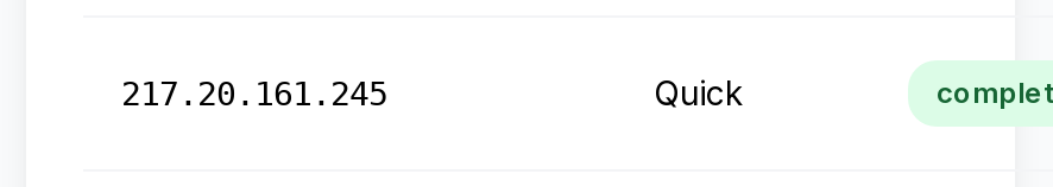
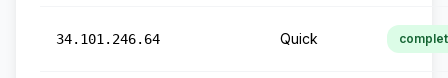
[121,75,387,112] 217.20.161.245 -> [56,31,160,47] 34.101.246.64

